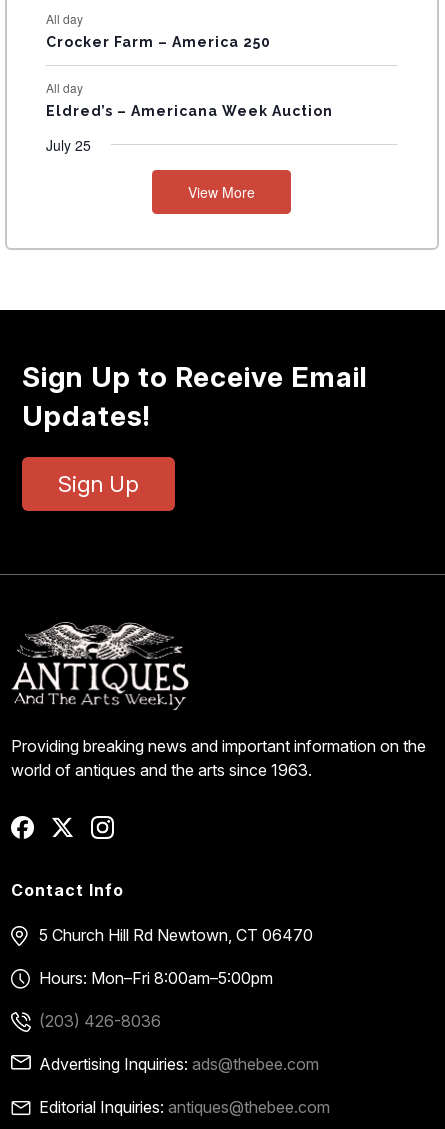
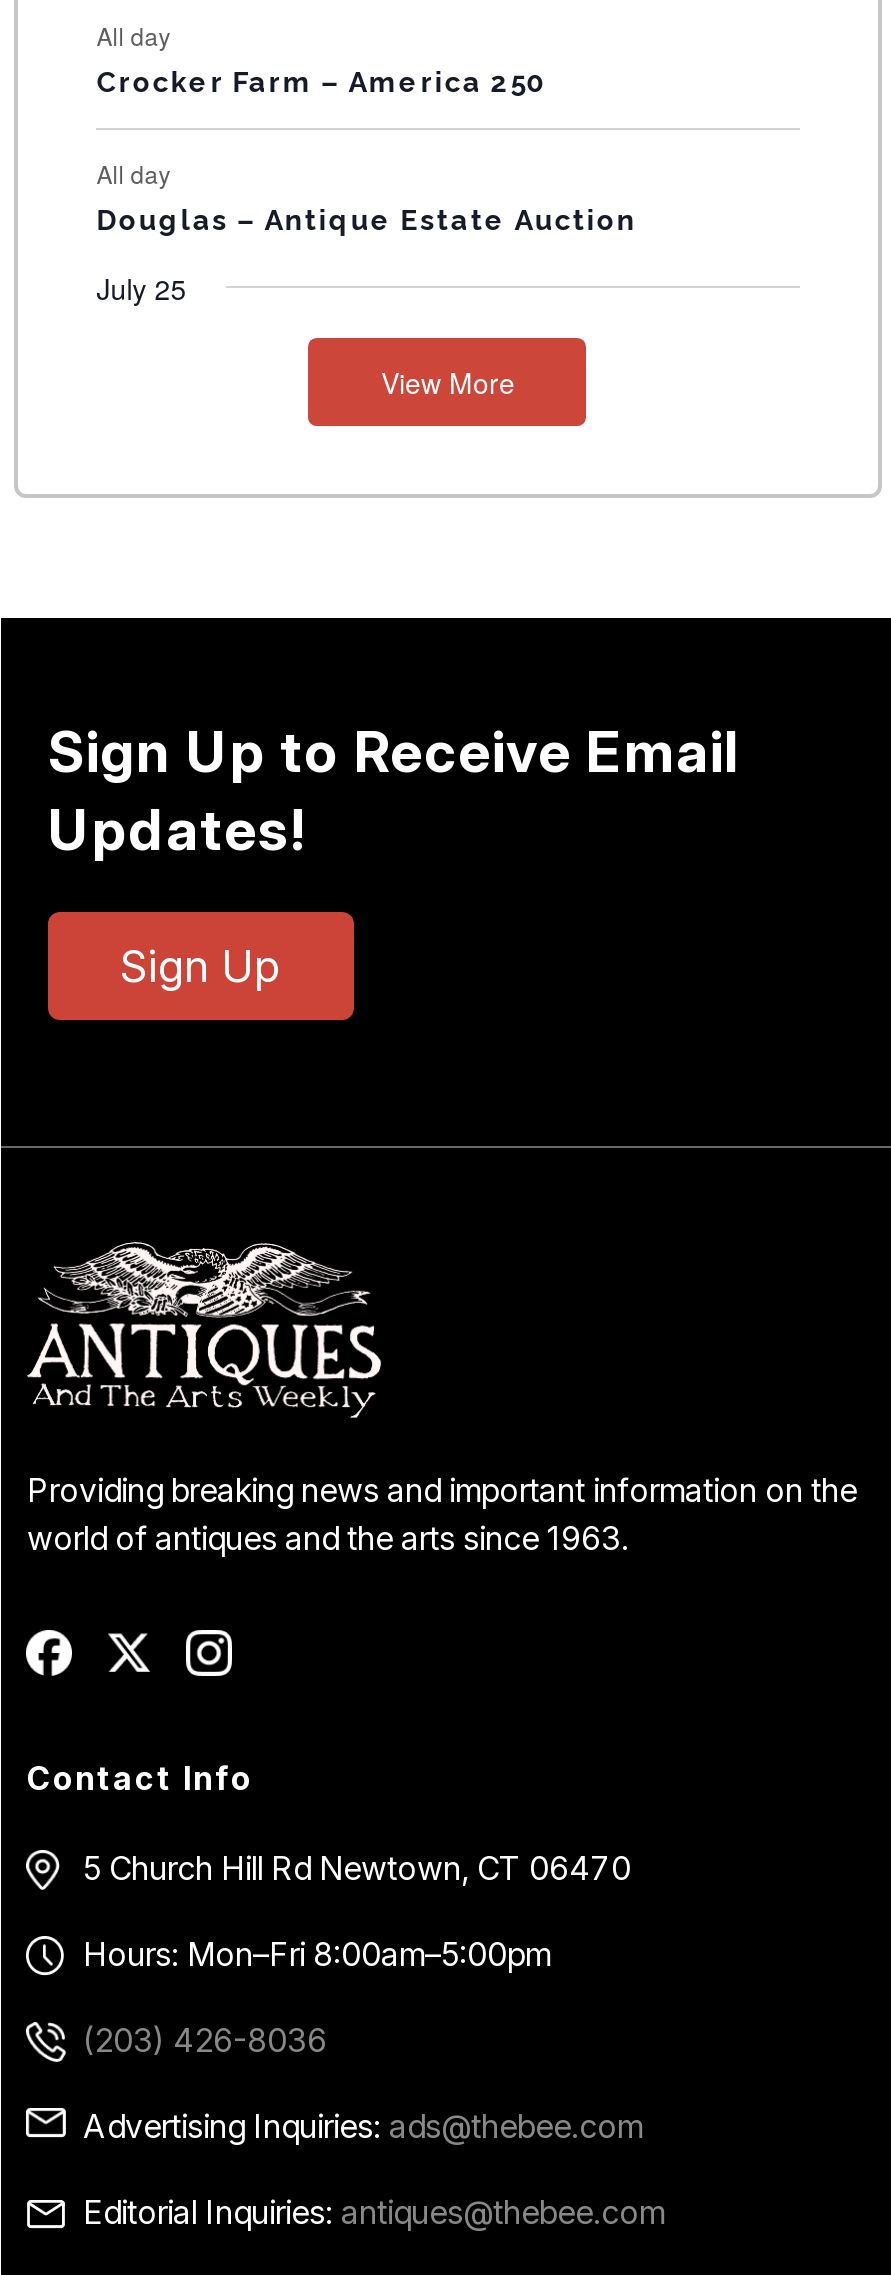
[46,103,333,119] Eldred’s – Americana Week Auction -> [96,204,636,236] Douglas – Antique Estate Auction

